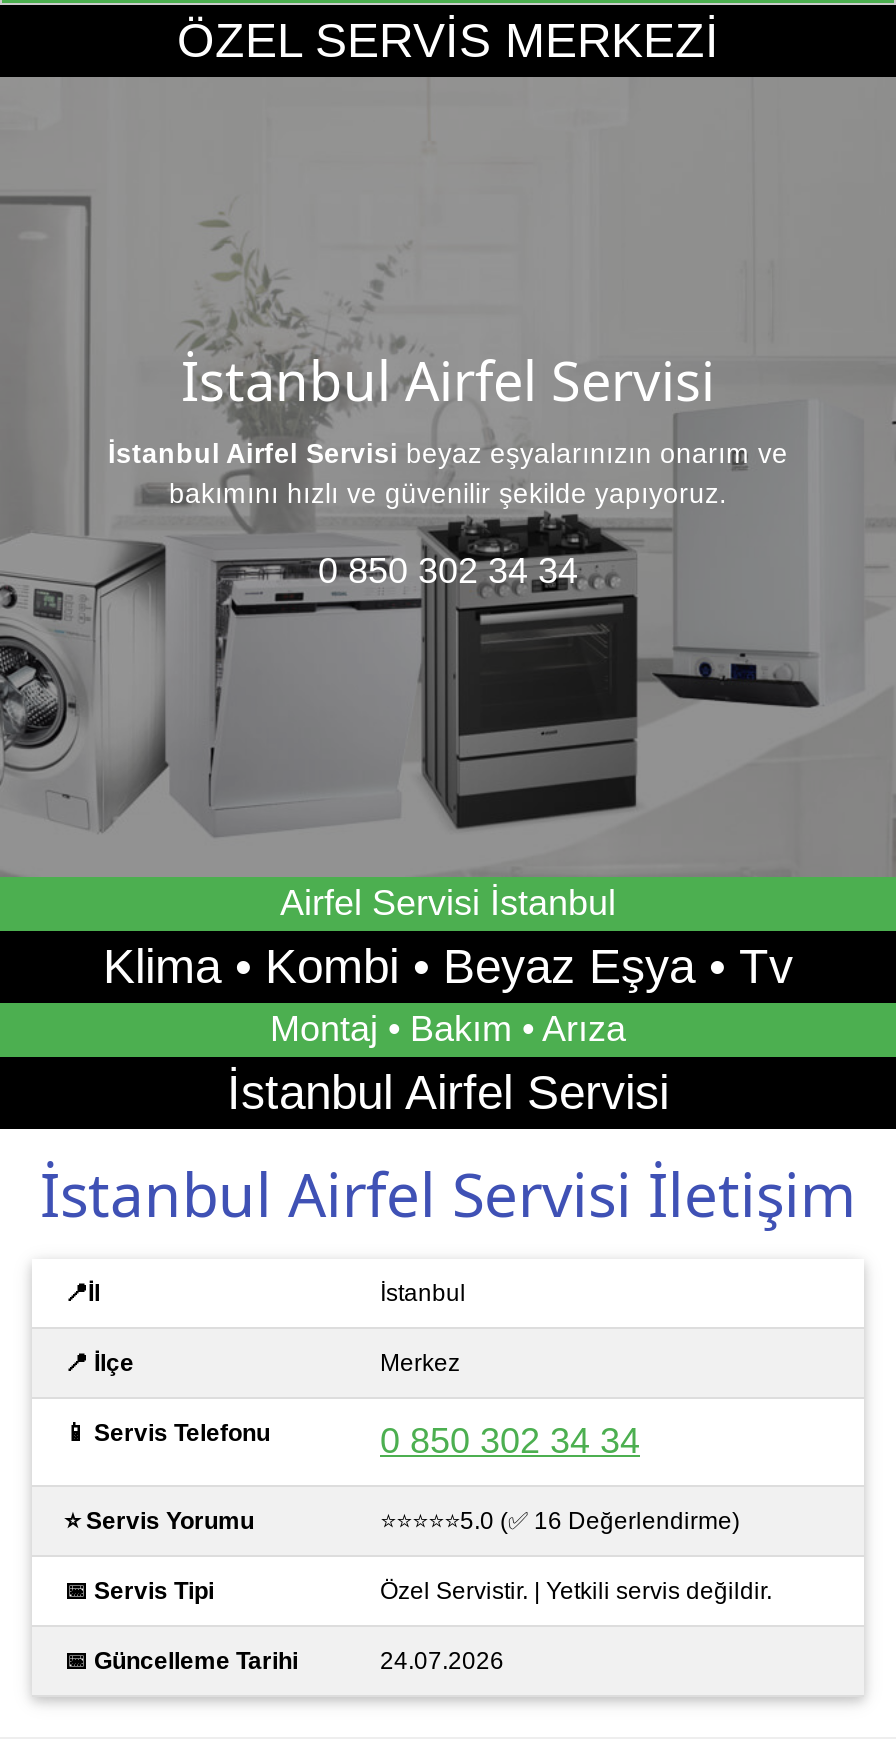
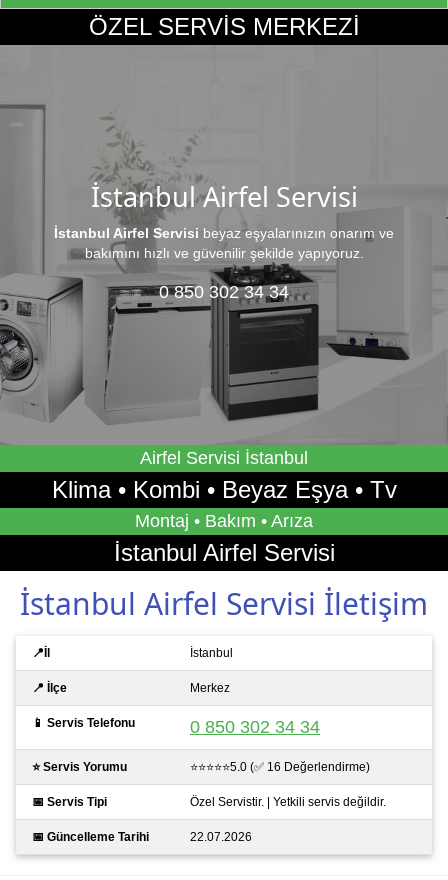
[380,1647,504,1675] 24.07.2026 -> [190,830,252,844] 22.07.2026

